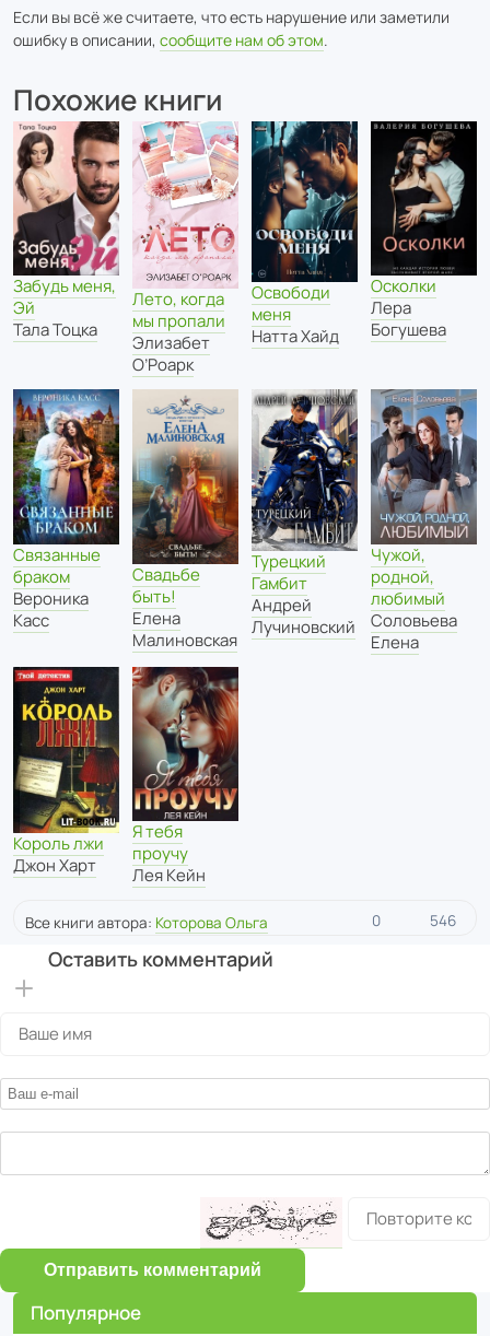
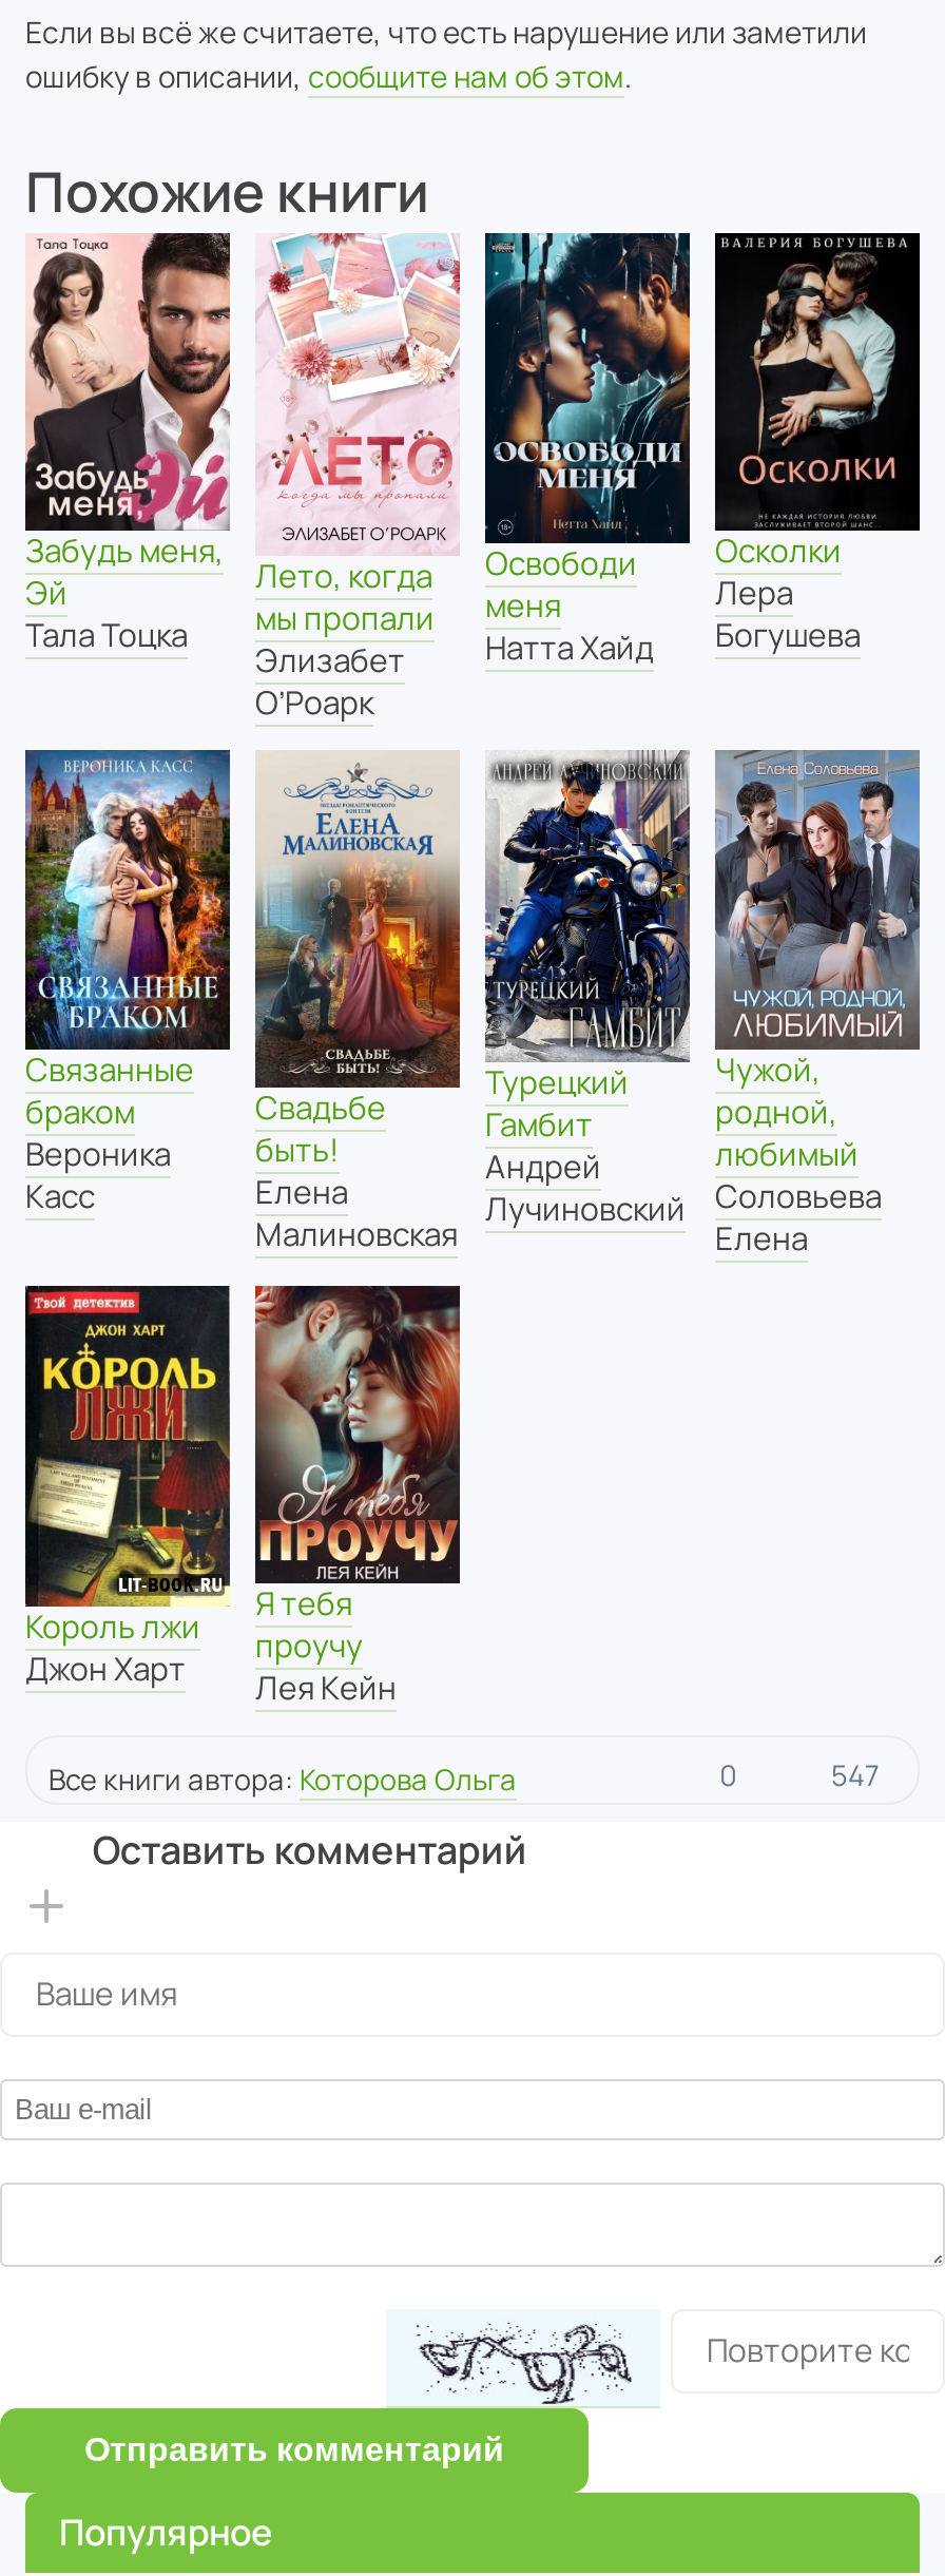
[430,911,456,931] 546 -> [831,1757,880,1795] 547
[205,1200,338,1247] [image] -> [397,2322,648,2406] [image]

